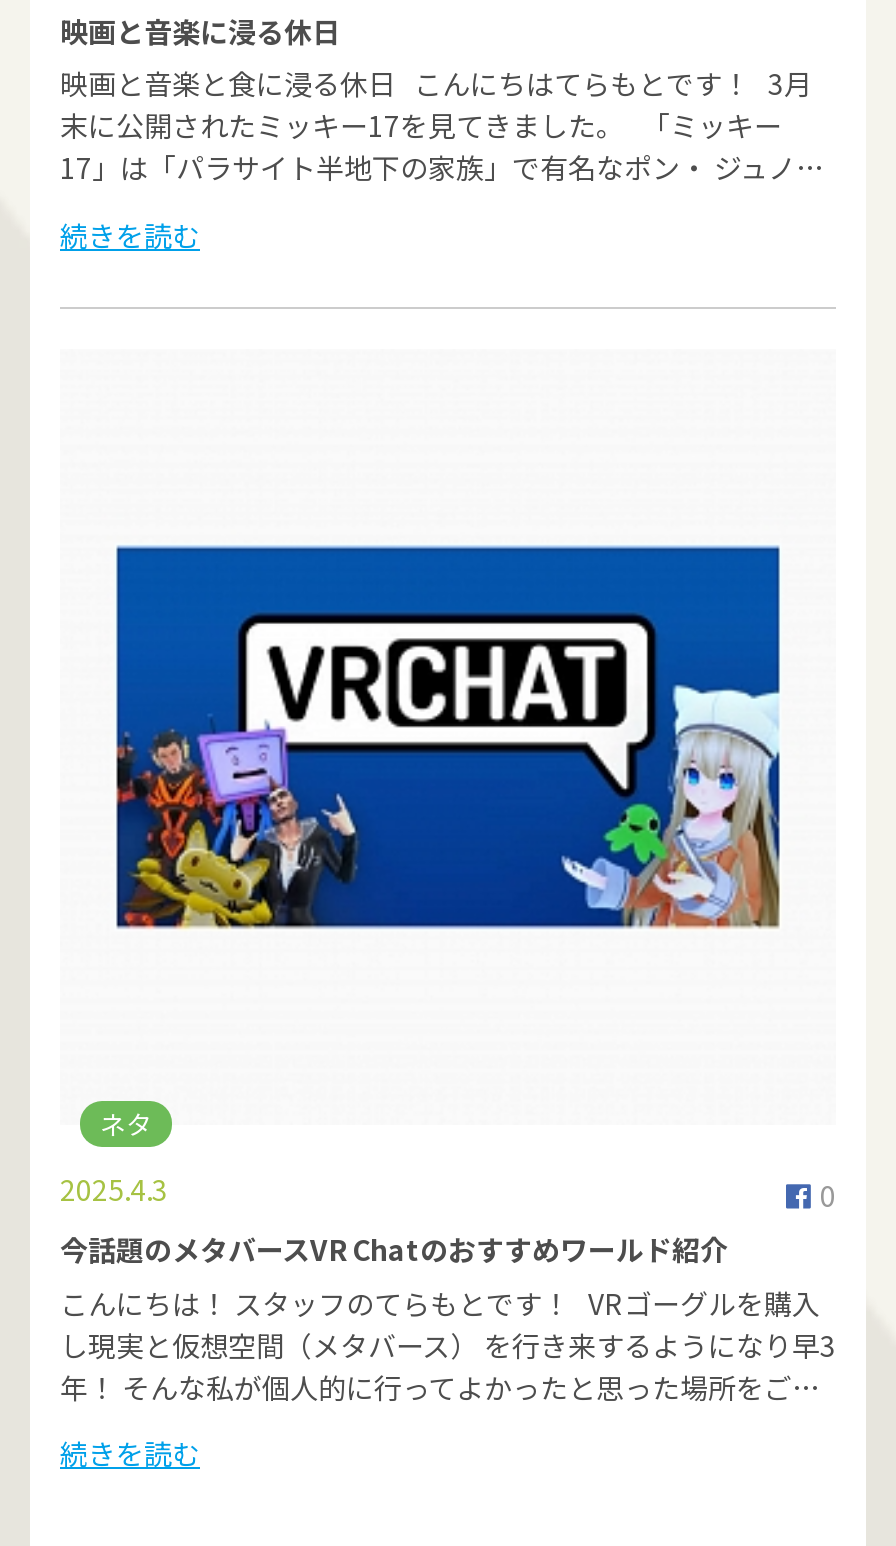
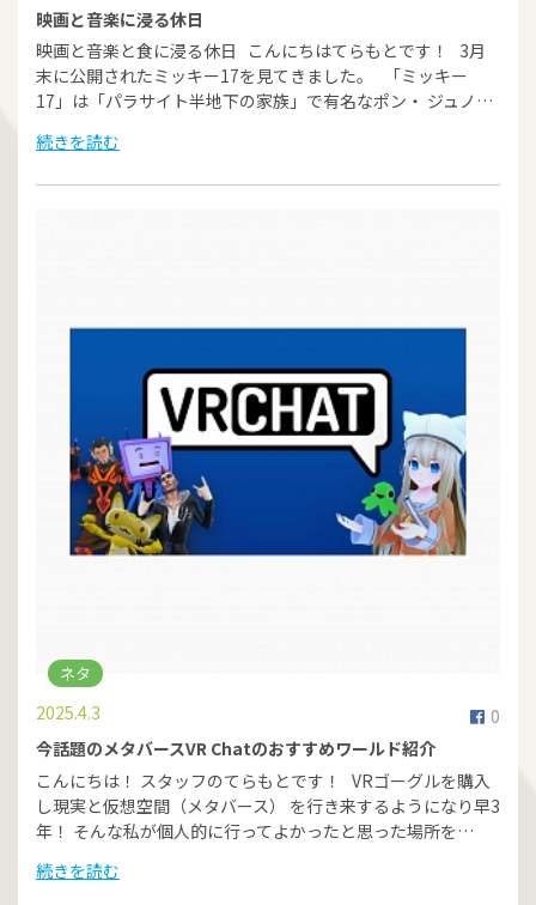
[60,1367,820,1407] 年！ そんな私が個人的に行ってよかったと思った場所をご… -> [36,819,474,843] 年！ そんな私が個人的に行ってよかったと思った場所を…

